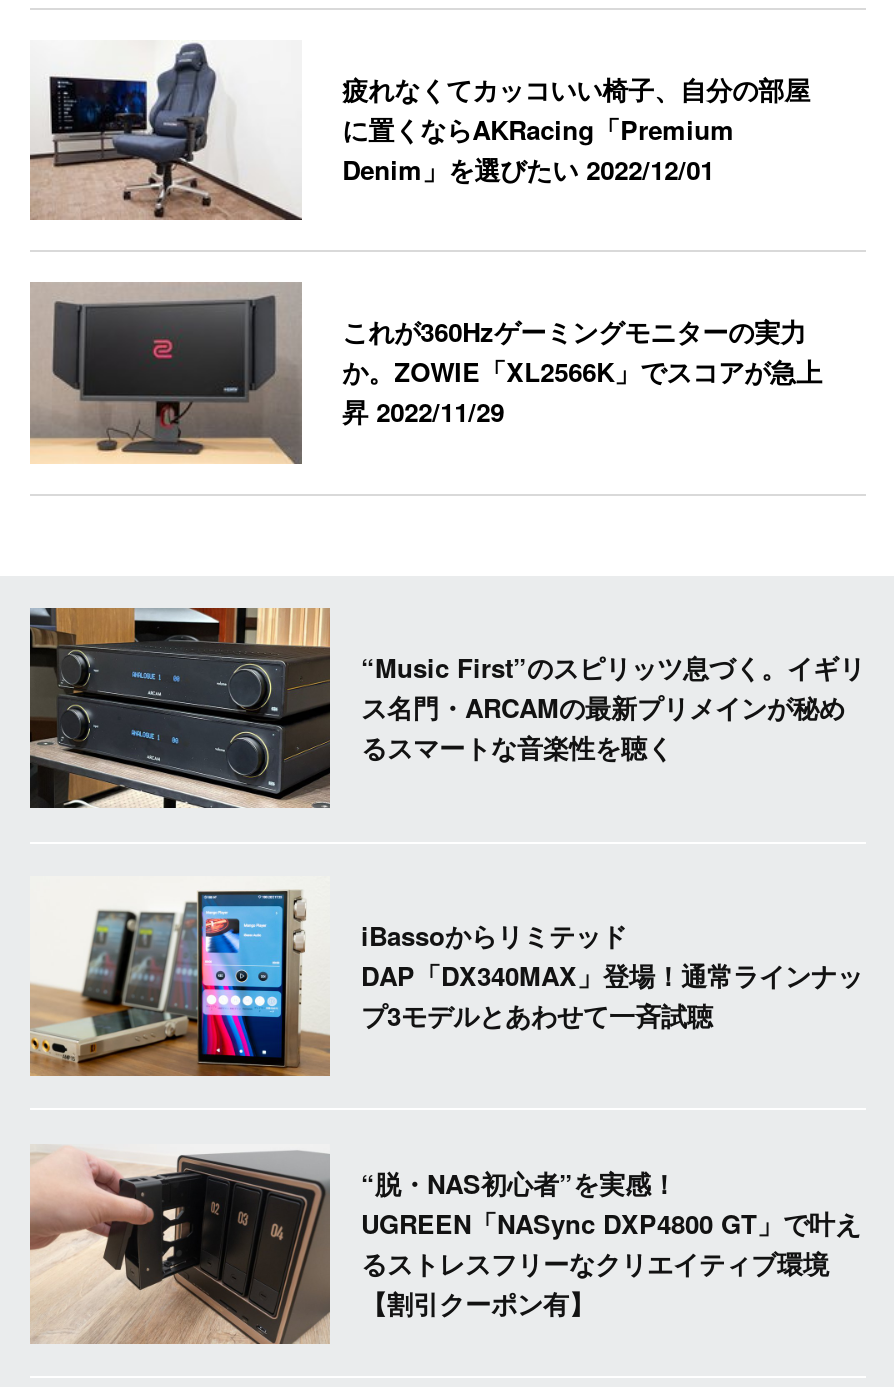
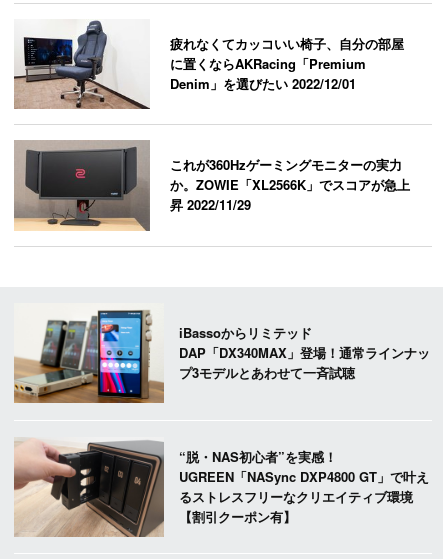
[28,606,865,810] [image] | “Music First”のスピリッツ息づく。イギリ | ス名門・ARCAMの最新プリメインが秘め | るスマートな音楽性を聴く -> none

